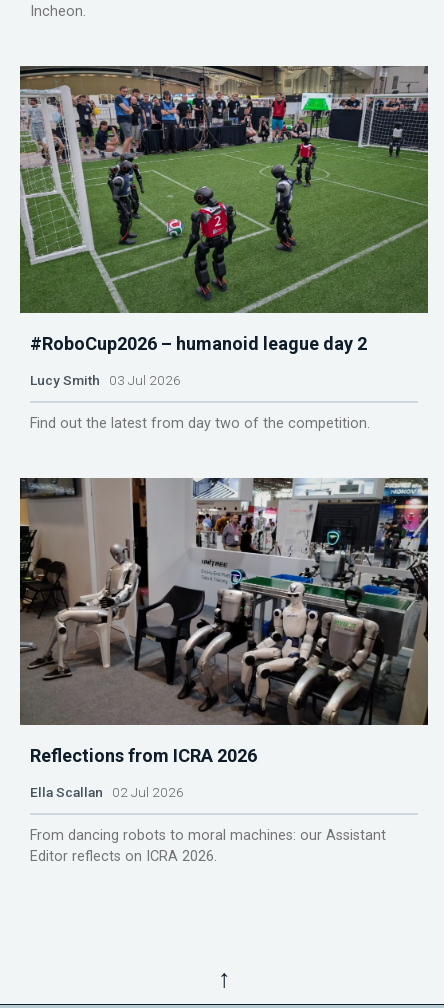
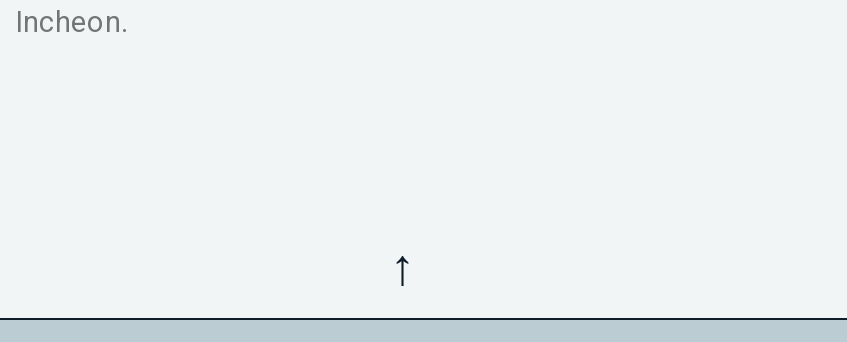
[19,65,429,432] [image] | #RoboCup2026 – humanoid league day 2 | Lucy Smith 03 Jul 2026 | Find out the latest from day two of the competition. -> none
[19,477,429,865] [image] | Reflections from ICRA 2026 | Ella Scallan 02 Jul 2026 | From dancing robots to moral machines: our Assistant | Editor reflects on ICRA 2026. -> none

